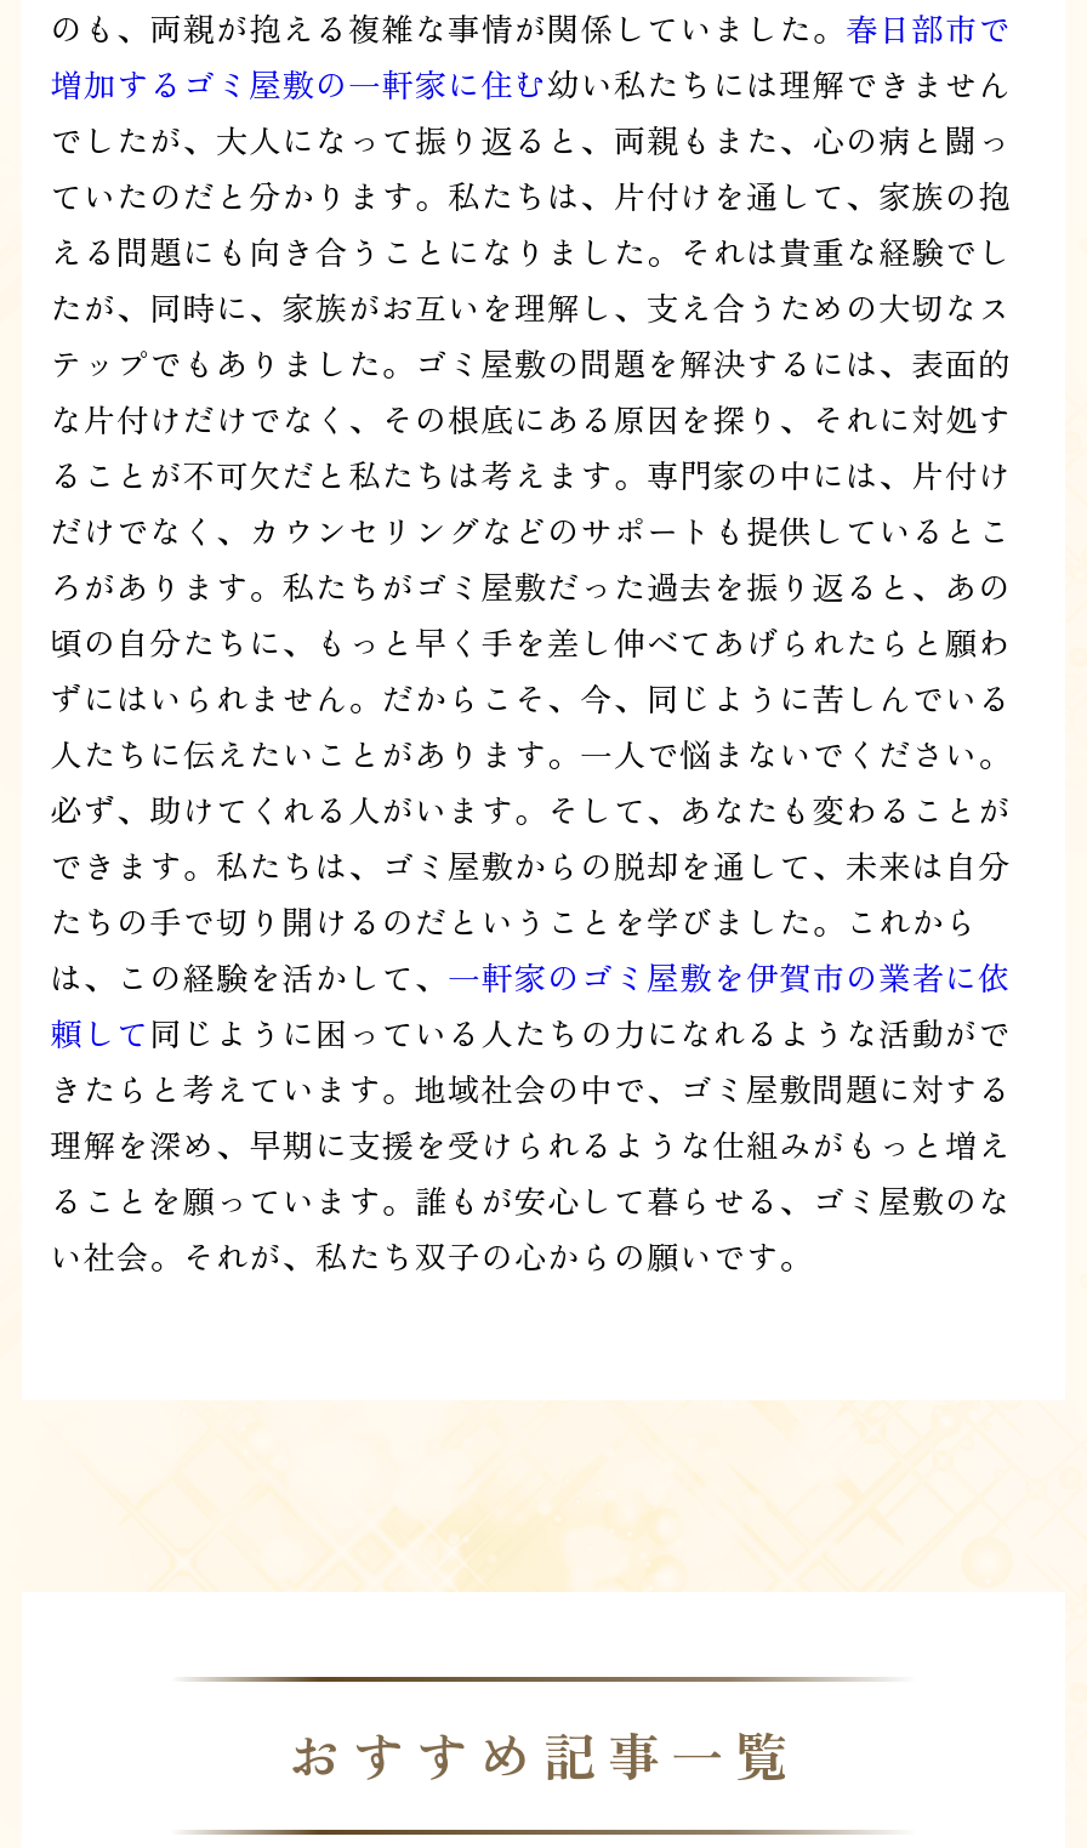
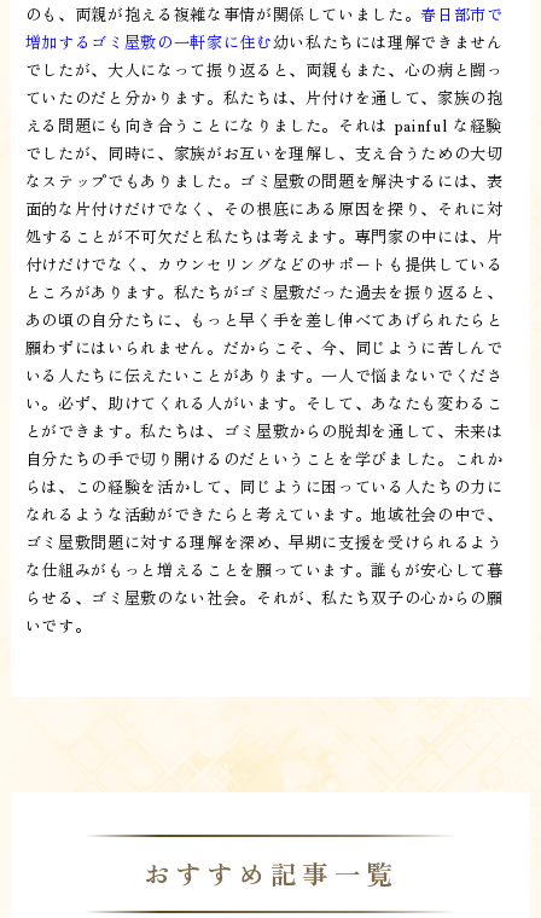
[50,229,1011,1279] える問題にも向き合うことになりました。それは貴重な経験でし | たが、同時に、家族がお互いを理解し、支え合うための大切なス | テップでもありました。ゴミ屋敷の問題を解決するには、表面的 | な片付けだけでなく、その根底にある原因を探り、それに対処す | ることが不可欠だと私たちは考えます。専門家の中には、片付け | だけでなく、カウンセリングなどのサポートも提供しているとこ | ろがあります。私たちがゴミ屋敷だった過去を振り返ると、あの | 頃の自分たちに、もっと早く手を差し伸べてあげられたらと願わ | ずにはいられません。だからこそ、今、同じように苦しんでいる | 人たちに伝えたいことがあります。一人で悩まないでください。 | 必ず、助けてくれる人がいます。そして、あなたも変わることが | できます。私たちは、ゴミ屋敷からの脱却を通して、未来は自分 | たちの手で切り開けるのだということを学びました。これから | は、この経験を活かして、一軒家のゴミ屋敷を伊賀市の業者に依 | 頼して同じように困っている人たちの力になれるような活動がで | きたらと考えています。地域社会の中で、ゴミ屋敷問題に対する | 理解を深め、早期に支援を受けられるような仕組みがもっと増え | ることを願っています。誰もが安心して暮らせる、ゴミ屋敷のな | い社会。それが、私たち双子の心からの願いです。 -> [25,114,503,637] える問題にも向き合うことになりました。それは painful な経験 | でしたが、同時に、家族がお互いを理解し、支え合うための大切 | なステップでもありました。ゴミ屋敷の問題を解決するには、表 | 面的な片付けだけでなく、その根底にある原因を探り、それに対 | 処することが不可欠だと私たちは考えます。専門家の中には、片 | 付けだけでなく、カウンセリングなどのサポートも提供している | ところがあります。私たちがゴミ屋敷だった過去を振り返ると、 | あの頃の自分たちに、もっと早く手を差し伸べてあげられたらと | 願わずにはいられません。だからこそ、今、同じように苦しんで | いる人たちに伝えたいことがあります。一人で悩まないでくださ | い。必ず、助けてくれる人がいます。そして、あなたも変わるこ | とができます。私たちは、ゴミ屋敷からの脱却を通して、未来は | 自分たちの手で切り開けるのだということを学びました。これか | らは、この経験を活かして、同じように困っている人たちの力に | なれるような活動ができたらと考えています。地域社会の中で、 | ゴミ屋敷問題に対する理解を深め、早期に支援を受けられるよう | な仕組みがもっと増えることを願っています。誰もが安心して暮 | らせる、ゴミ屋敷のない社会。それが、私たち双子の心からの願 | いです。

